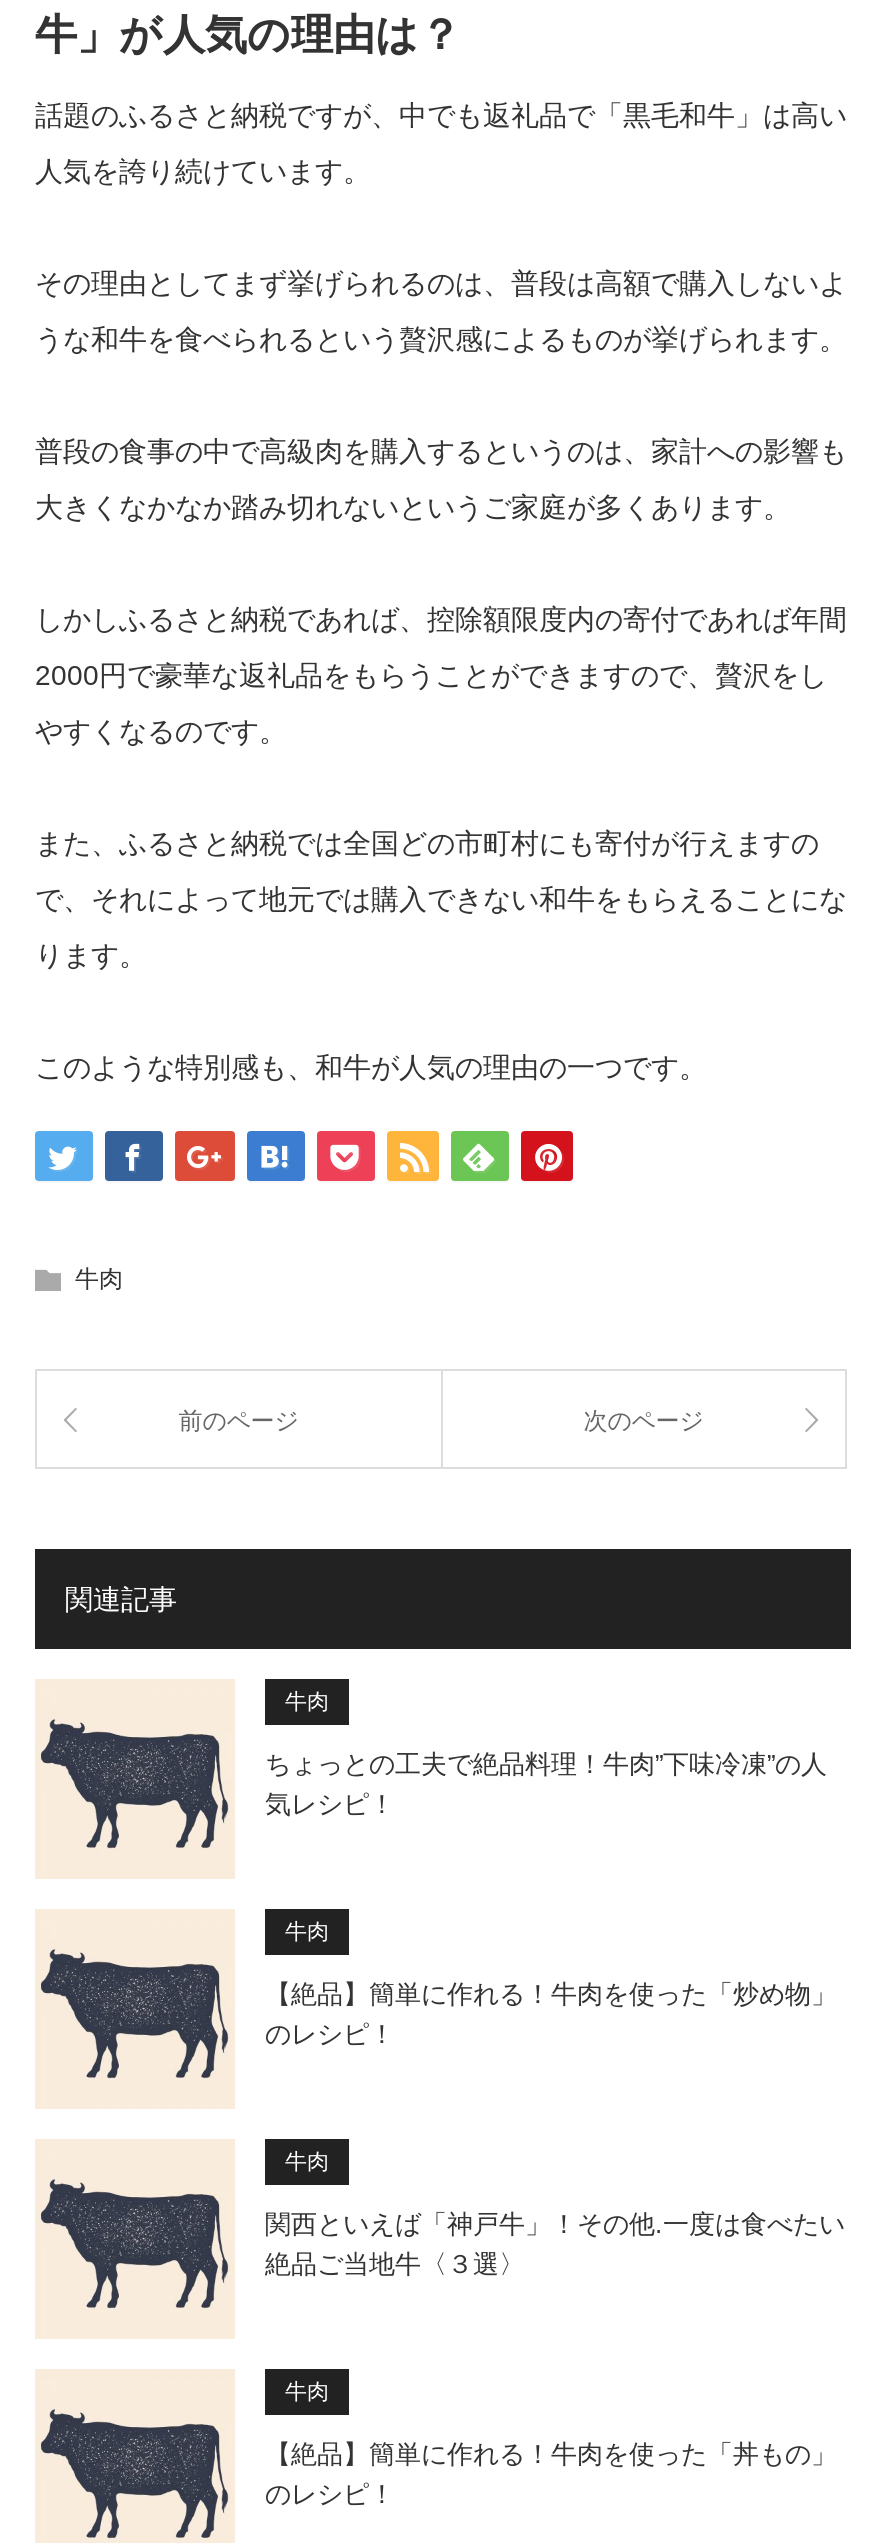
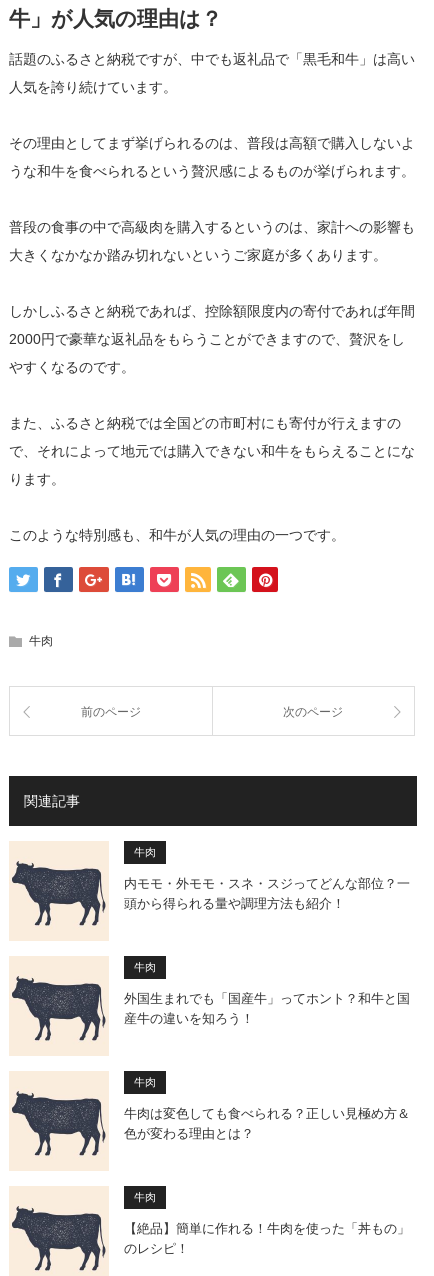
[265,1749,827,1819] ちょっとの工夫で絶品料理！牛肉”下味冷凍”の人 | 気レシピ！ -> [124,876,410,911] 内モモ・外モモ・スネ・スジってどんな部位？一 | 頭から得られる量や調理方法も紹介！
[265,1979,837,2049] 【絶品】簡単に作れる！牛肉を使った「炒め物」 | のレシピ！ -> [124,991,410,1026] 外国生まれでも「国産牛」ってホント？和牛と国 | 産牛の違いを知ろう！
[265,2209,845,2279] 関西といえば「神戸牛」！その他.一度は食べたい | 絶品ご当地牛〈３選〉 -> [124,1106,410,1141] 牛肉は変色しても食べられる？正しい見極め方＆ | 色が変わる理由とは？

